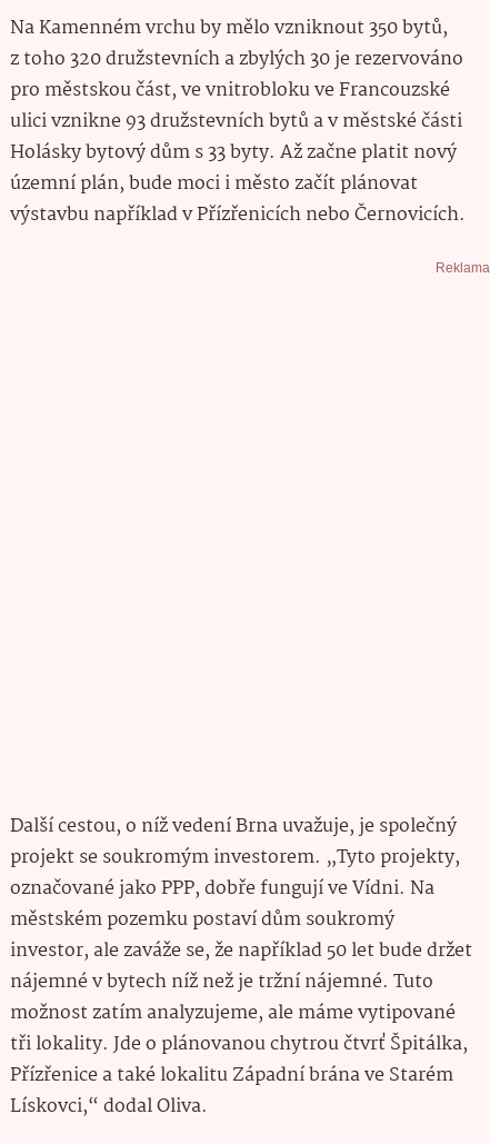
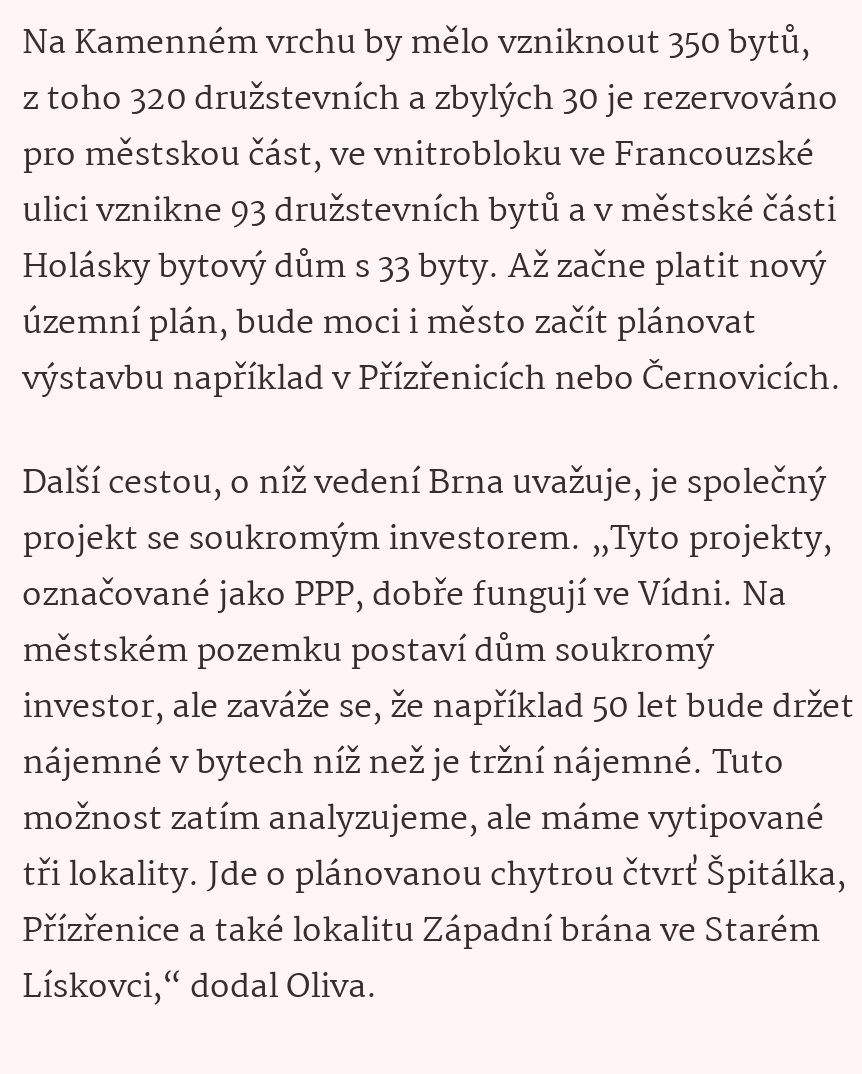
[436,260,490,276] Reklama -> none

